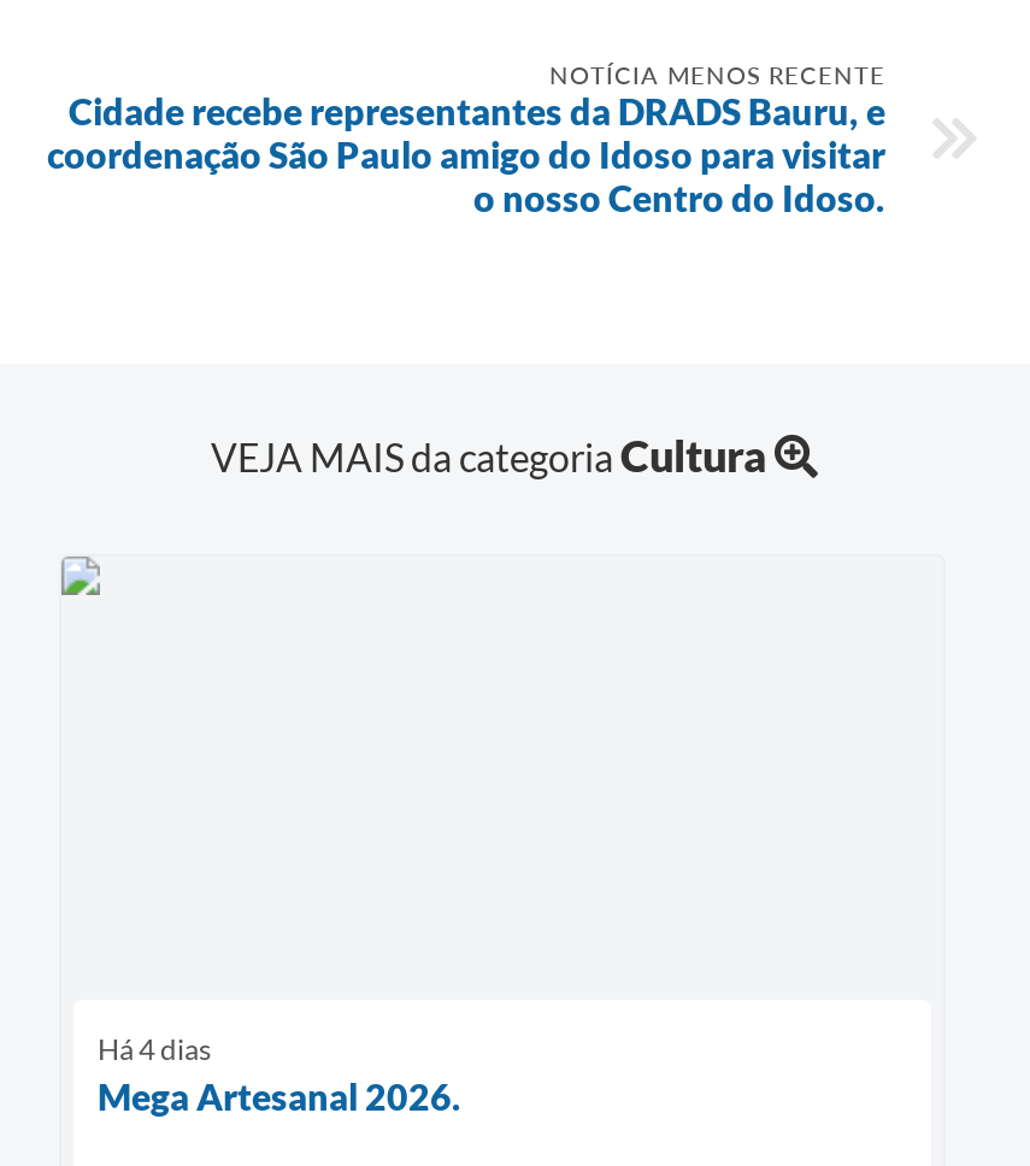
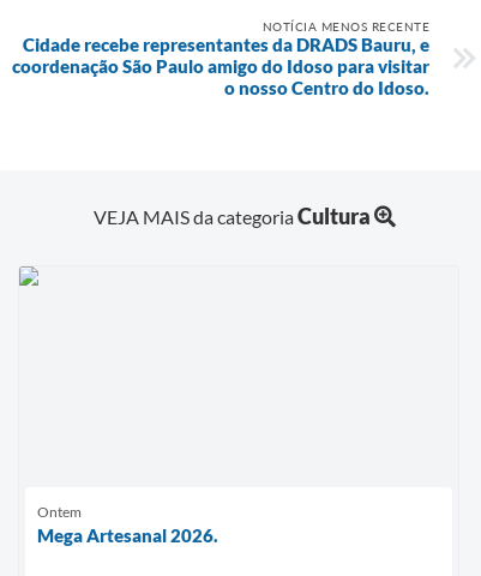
[98,1031,211,1067] Há 4 dias -> [37,503,82,521] Ontem

